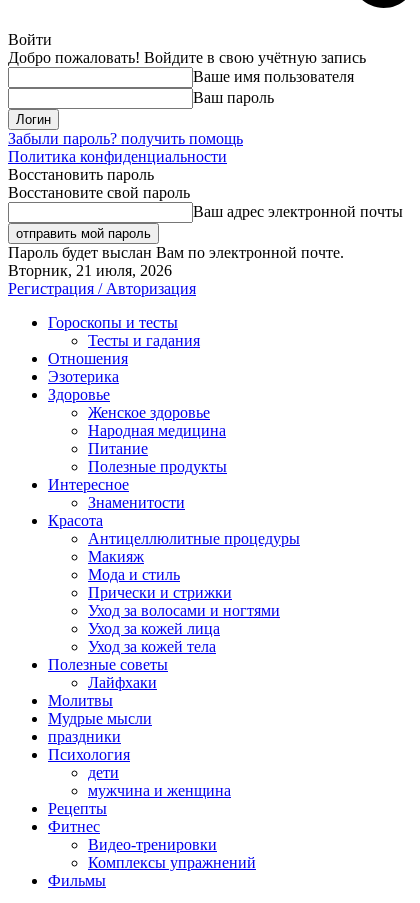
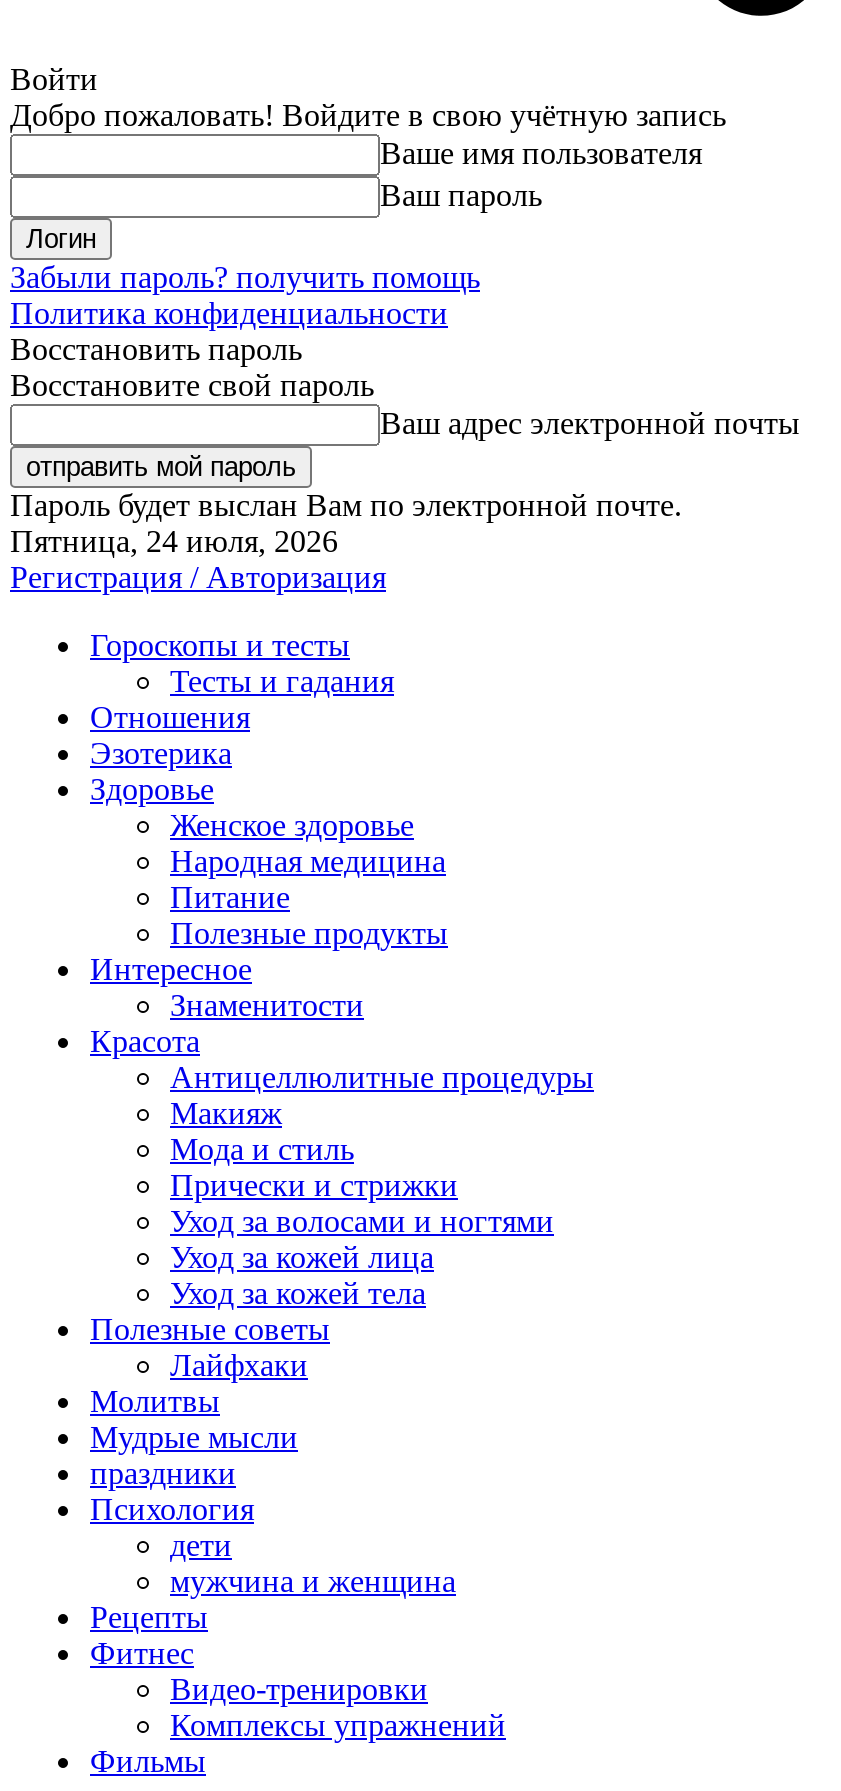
[8,262,172,279] Вторник, 21 июля, 2026 -> [10,524,338,558] Пятница, 24 июля, 2026

